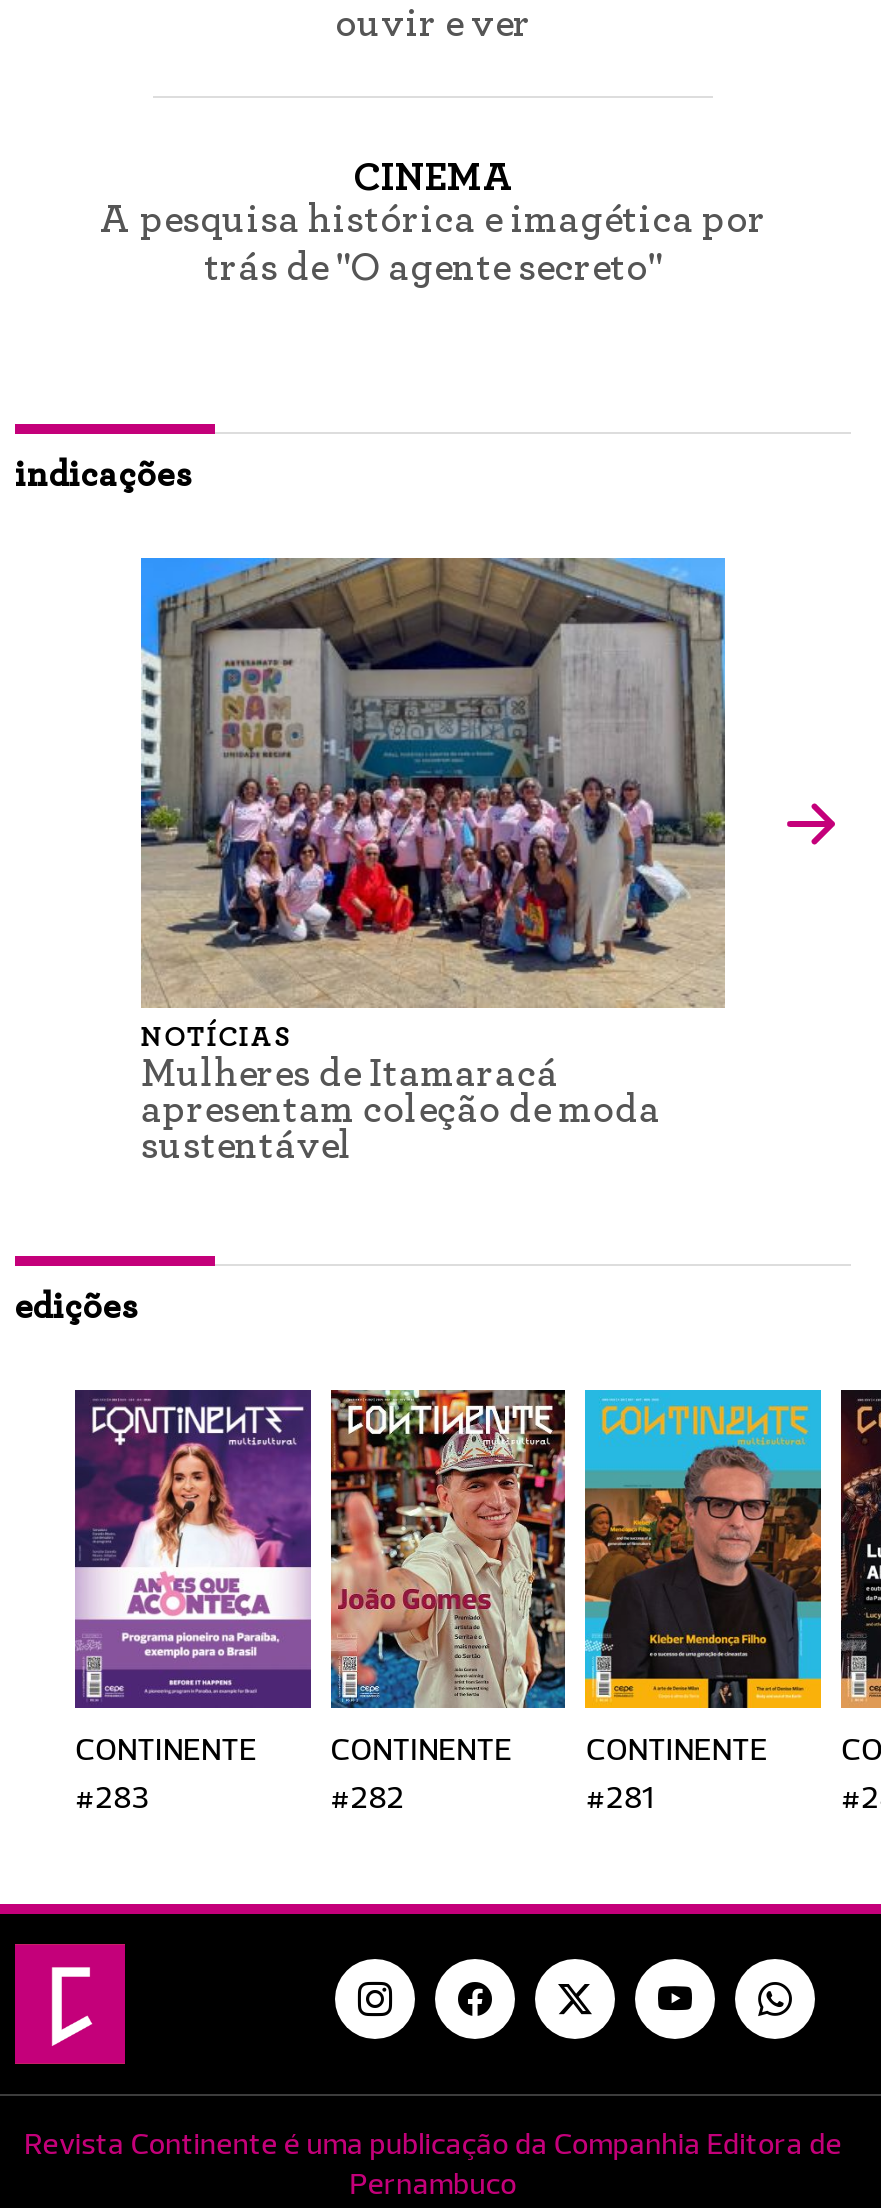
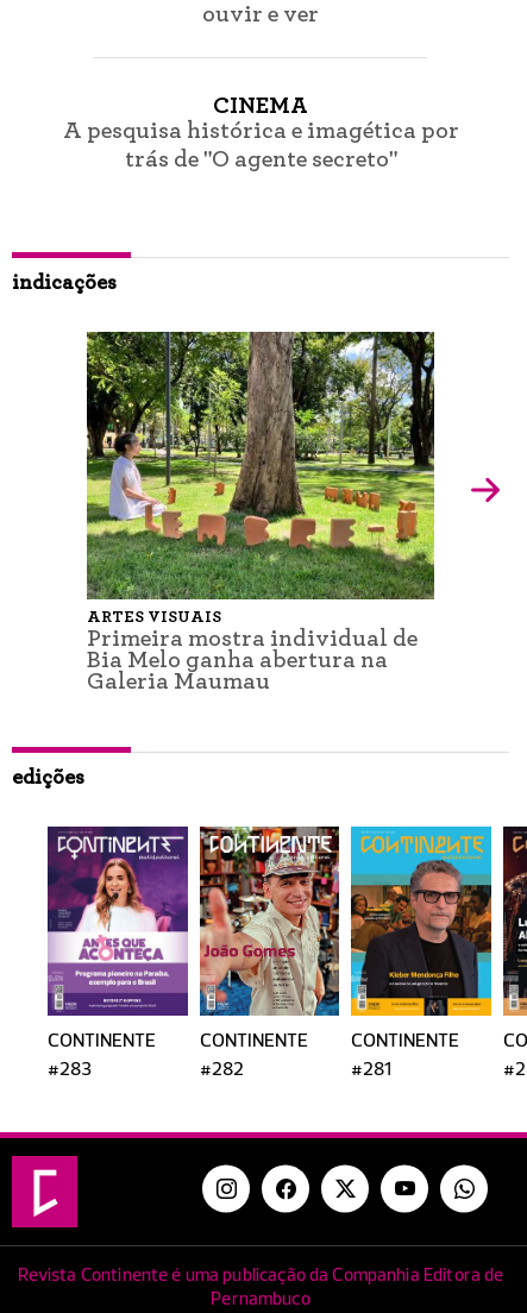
[139,556,727,1166] [image] | NOTÍCIAS | Mulheres de Itamaracá | apresentam coleção de moda | sustentável -> [86,331,435,693] [image] | ARTES VISUAIS | Primeira mostra individual de | Bia Melo ganha abertura na | Galeria Maumau

